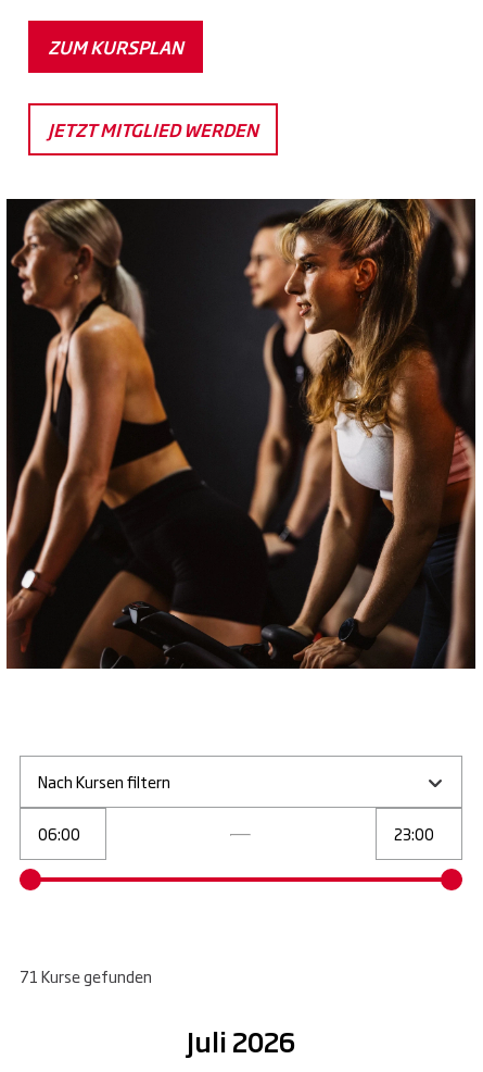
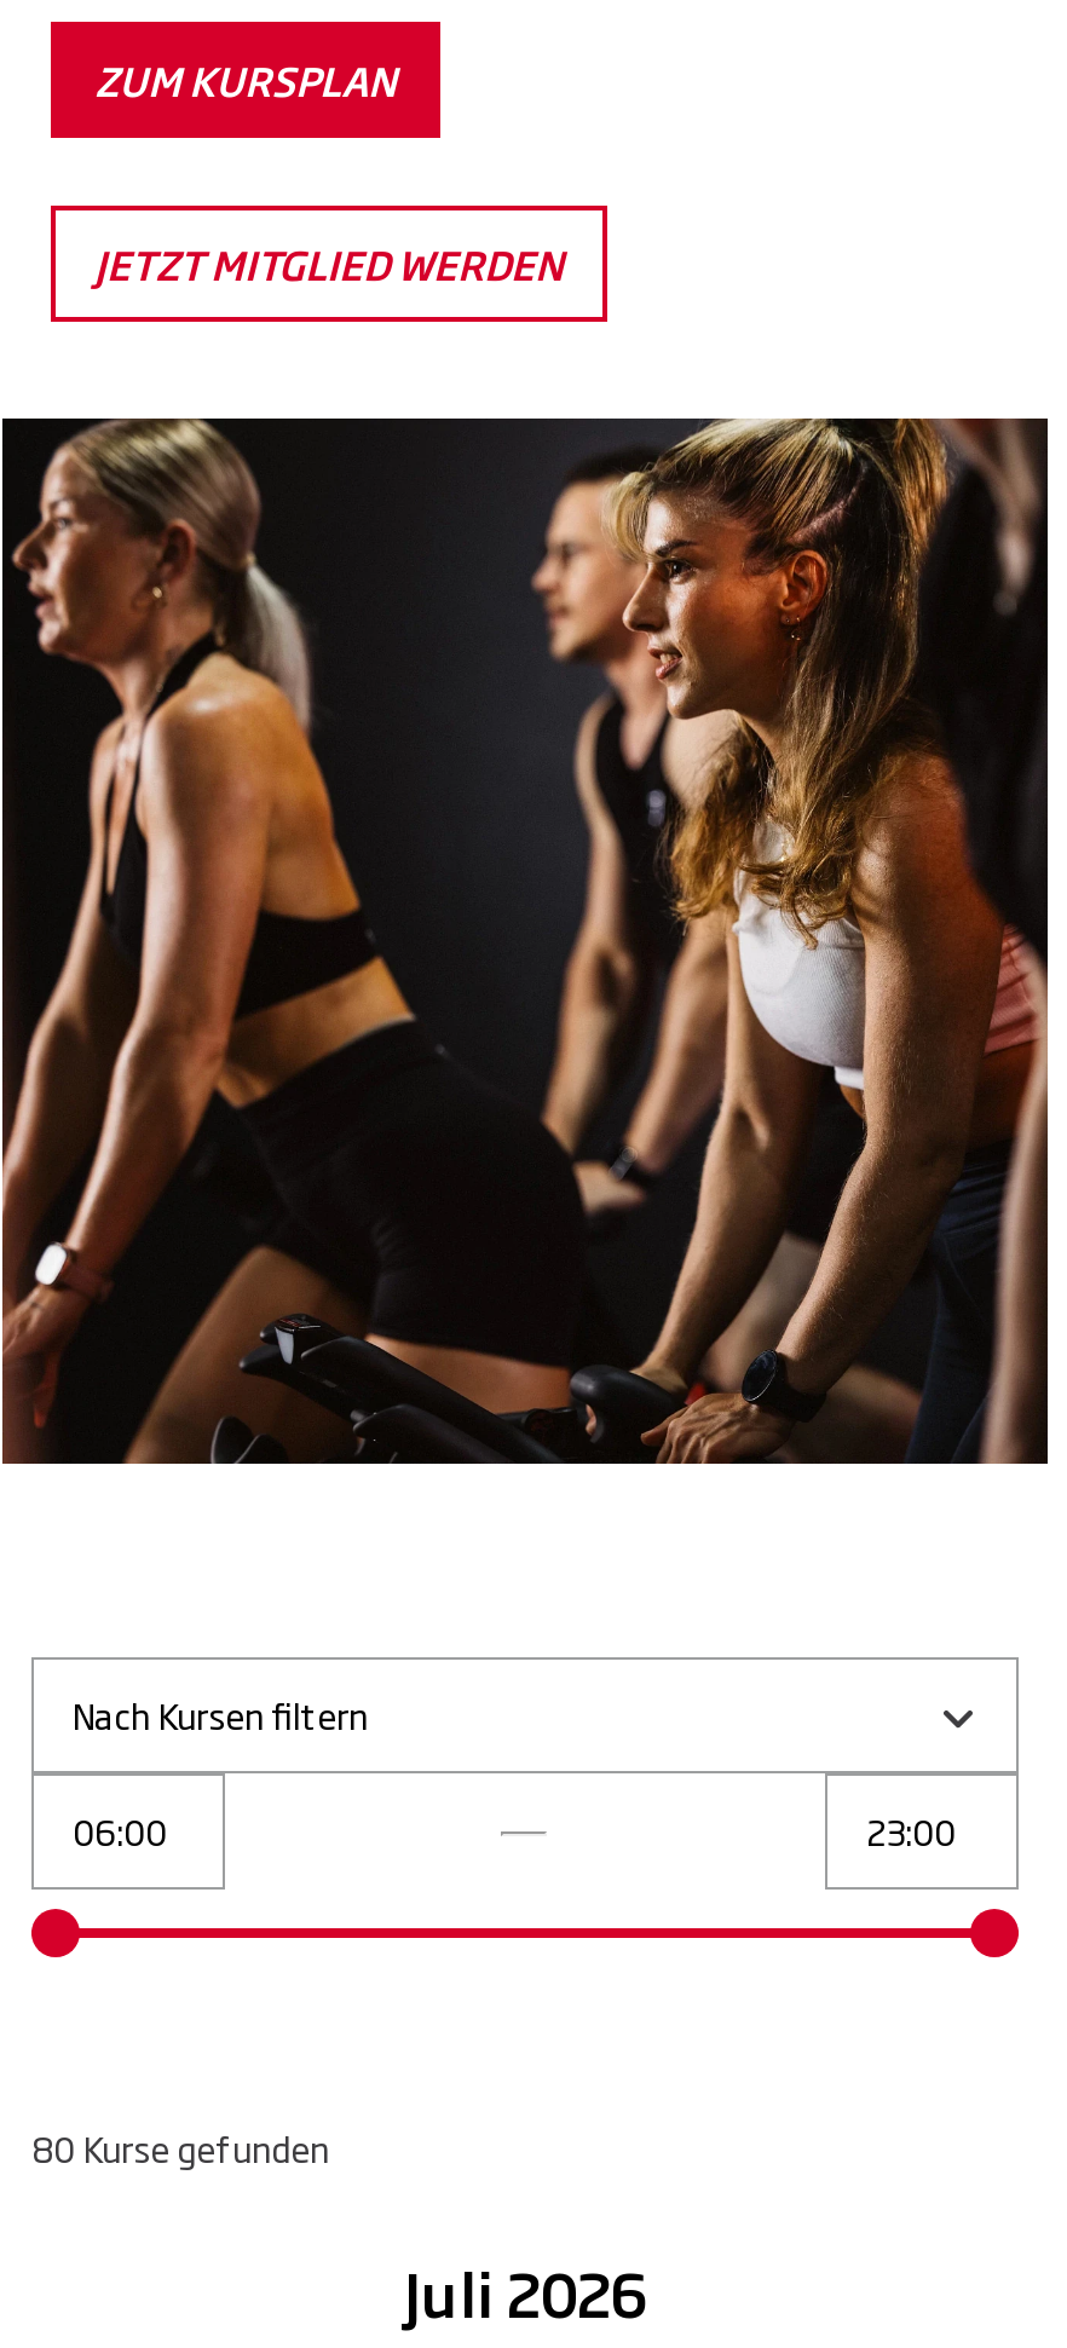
[20,964,152,987] 71 Kurse gefunden -> [31,2122,329,2172] 80 Kurse gefunden

